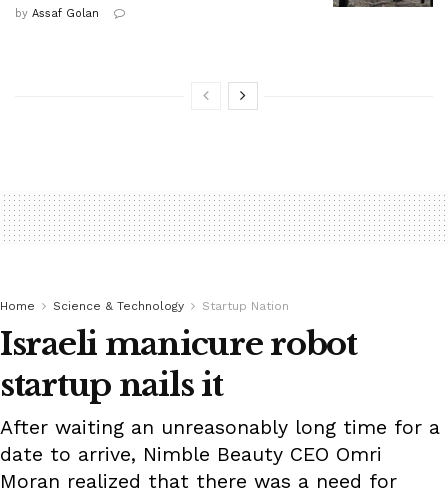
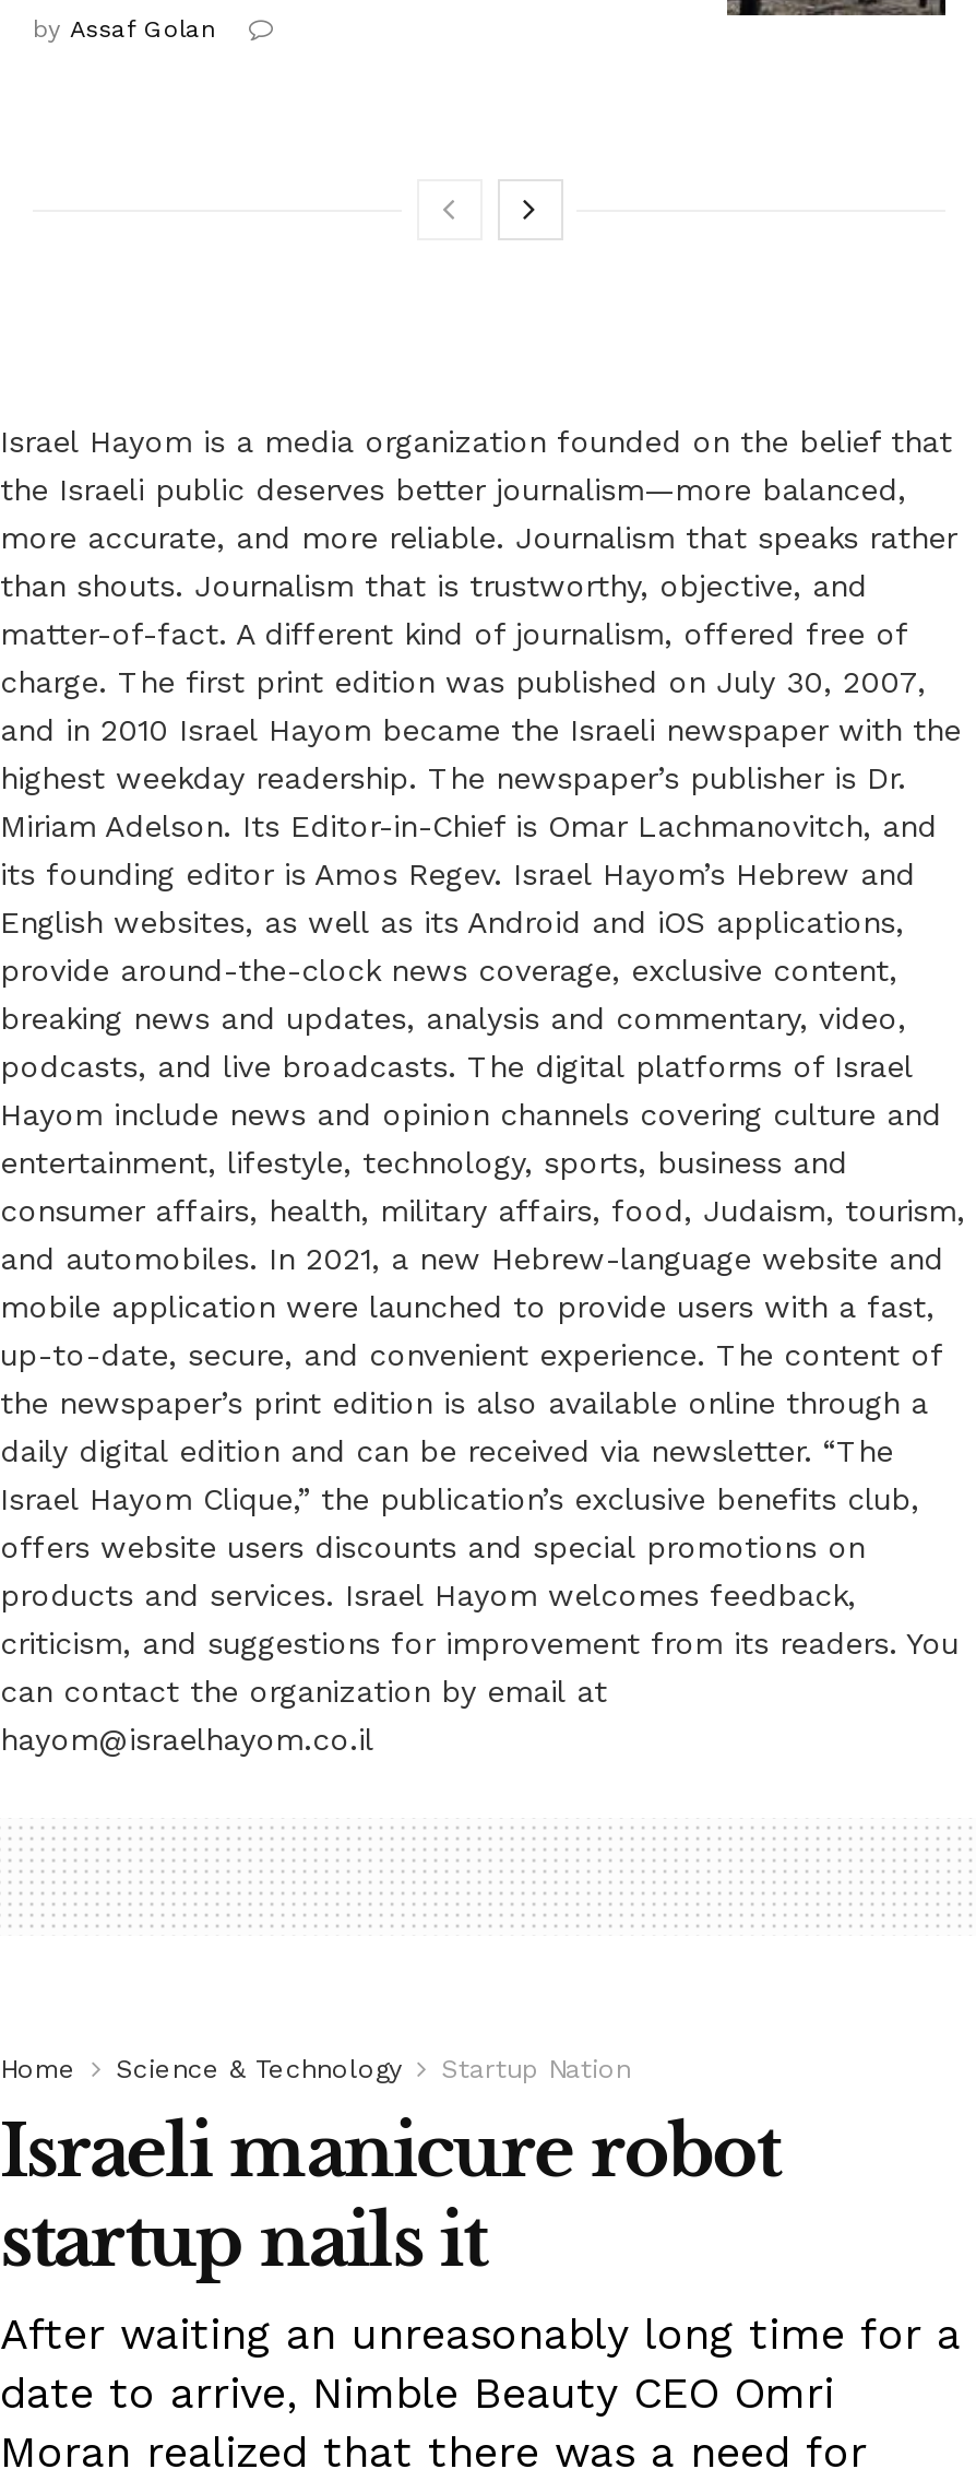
none -> [0,425,965,1757] Israel Hayom is a media organization founded on the belief that | the Israeli public deserves better journalism—more balanced, | more accurate, and more reliable. Journalism that speaks rather | than shouts. Journalism that is trustworthy, objective, and | matter-of-fact. A different kind of journalism, offered free of | charge. The first print edition was published on July 30, 2007, | and in 2010 Israel Hayom became the Israeli newspaper with the | highest weekday readership. The newspaper’s publisher is Dr. | Miriam Adelson. Its Editor-in-Chief is Omar Lachmanovitch, and | its founding editor is Amos Regev. Israel Hayom’s Hebrew and | English websites, as well as its Android and iOS applications, | provide around-the-clock news coverage, exclusive content, | breaking news and updates, analysis and commentary, video, | podcasts, and live broadcasts. The digital platforms of Israel | Hayom include news and opinion channels covering culture and | entertainment, lifestyle, technology, sports, business and | consumer affairs, health, military affairs, food, Judaism, tourism, | and automobiles. In 2021, a new Hebrew-language website and | mobile application were launched to provide users with a fast, | up-to-date, secure, and convenient experience. The content of | the newspaper’s print edition is also available online through a | daily digital edition and can be received via newsletter. “The | Israel Hayom Clique,” the publication’s exclusive benefits club, | offers website users discounts and special promotions on | products and services. Israel Hayom welcomes feedback, | criticism, and suggestions for improvement from its readers. You | can contact the organization by email at | hayom@israelhayom.co.il

